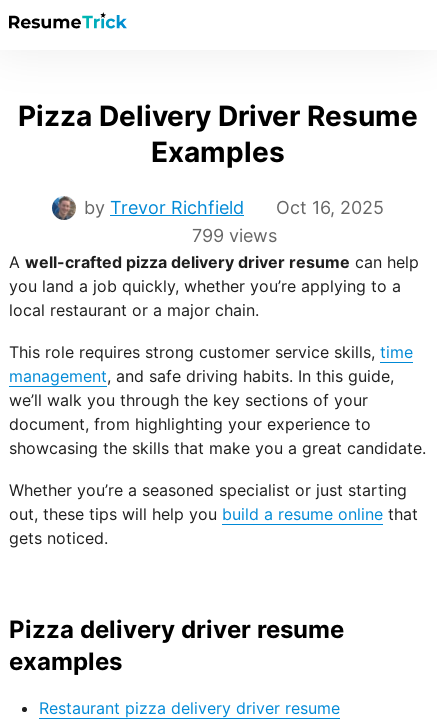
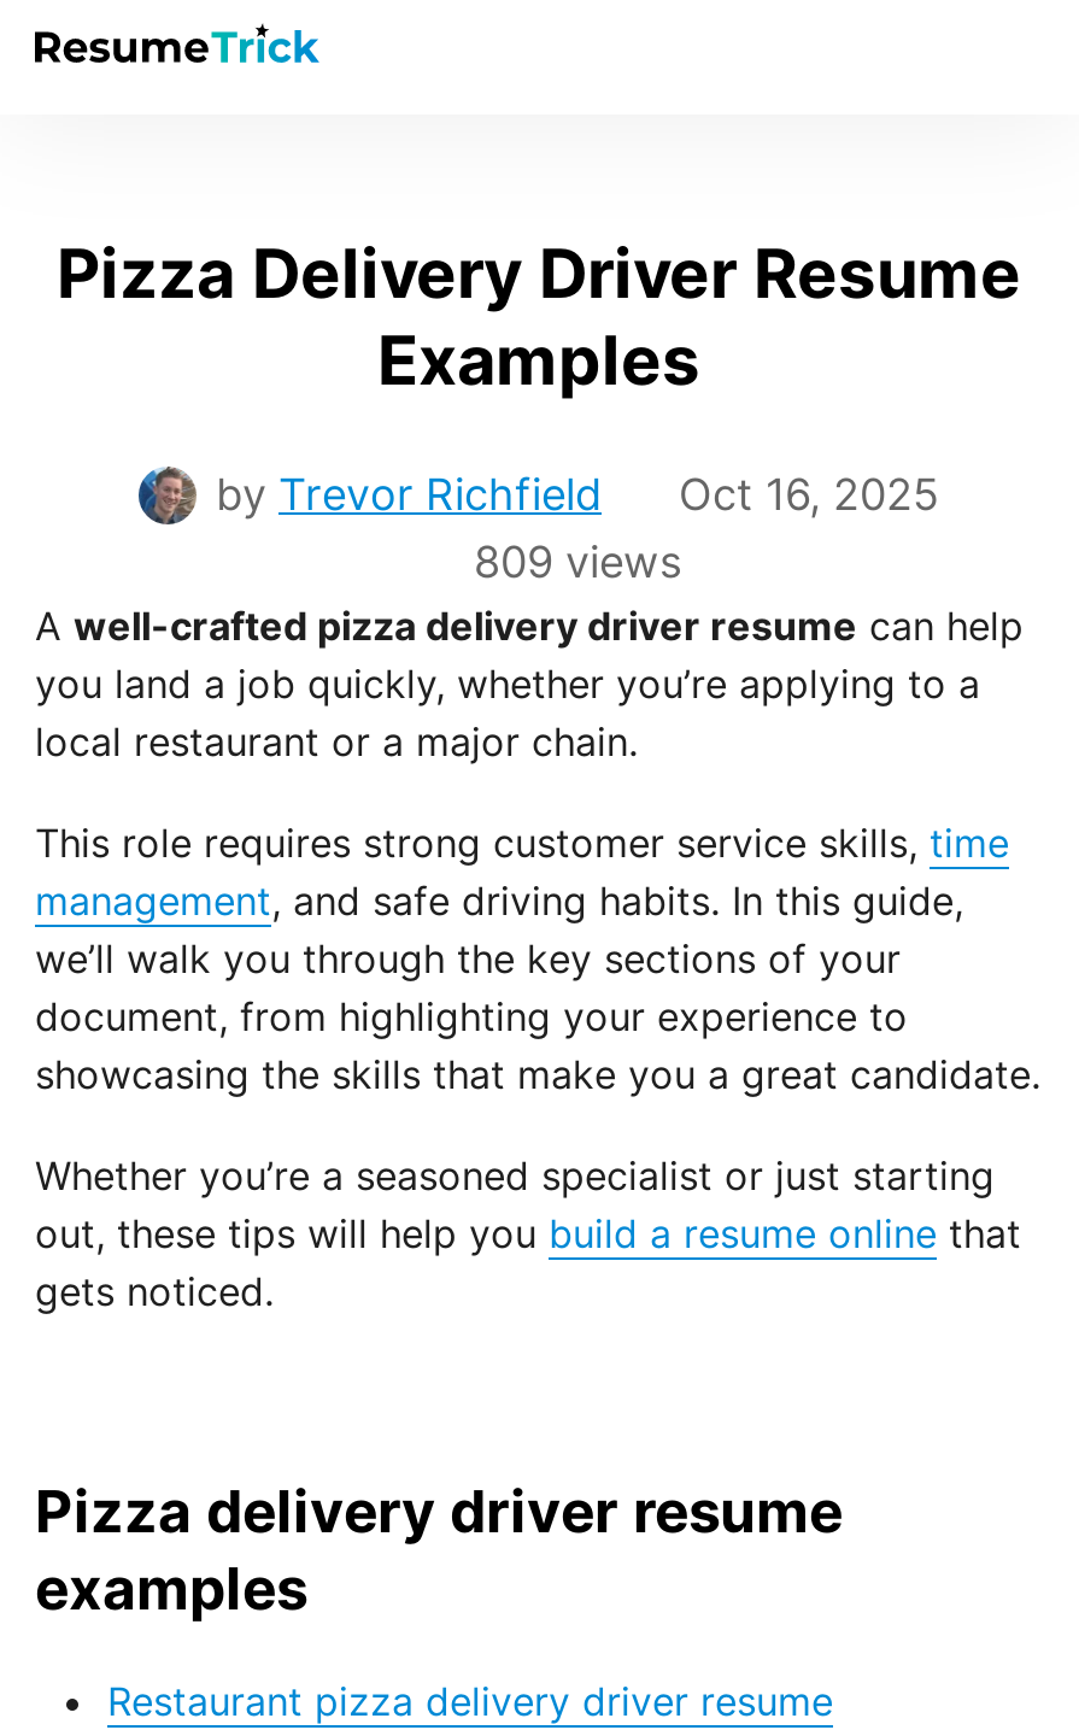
[191,225,276,246] 799 views -> [474,536,681,587] 809 views

